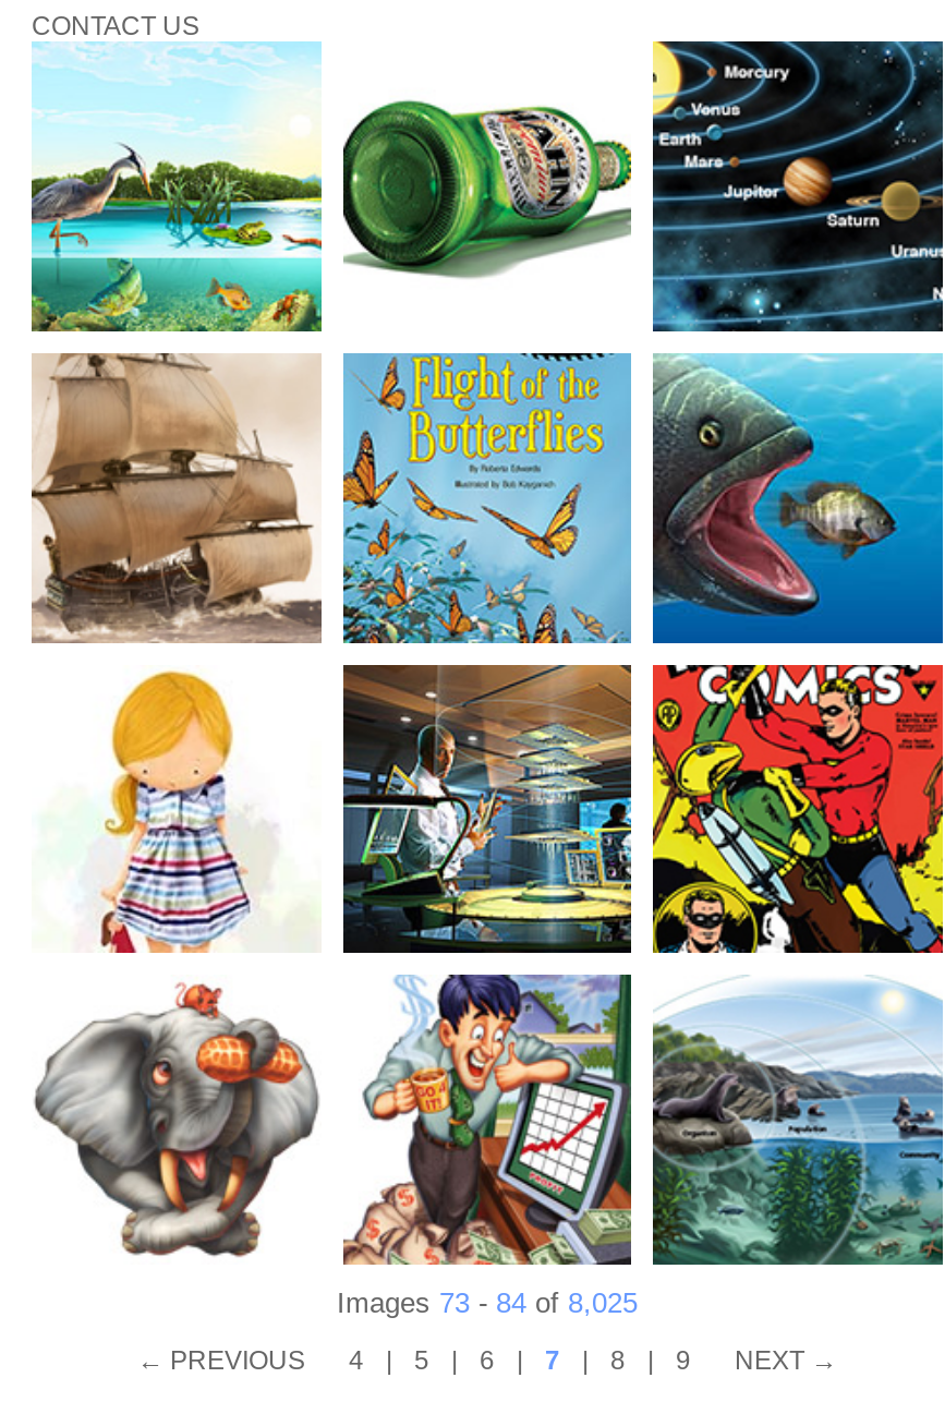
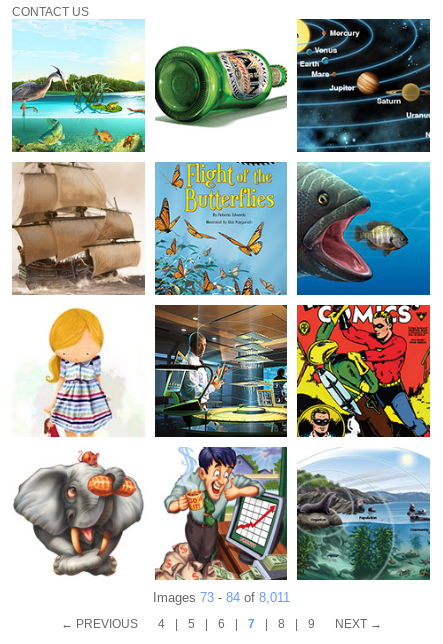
[337,1286,638,1319] Images 73 - 84 of 8,025 -> [152,590,289,605] Images 73 - 84 of 8,011

